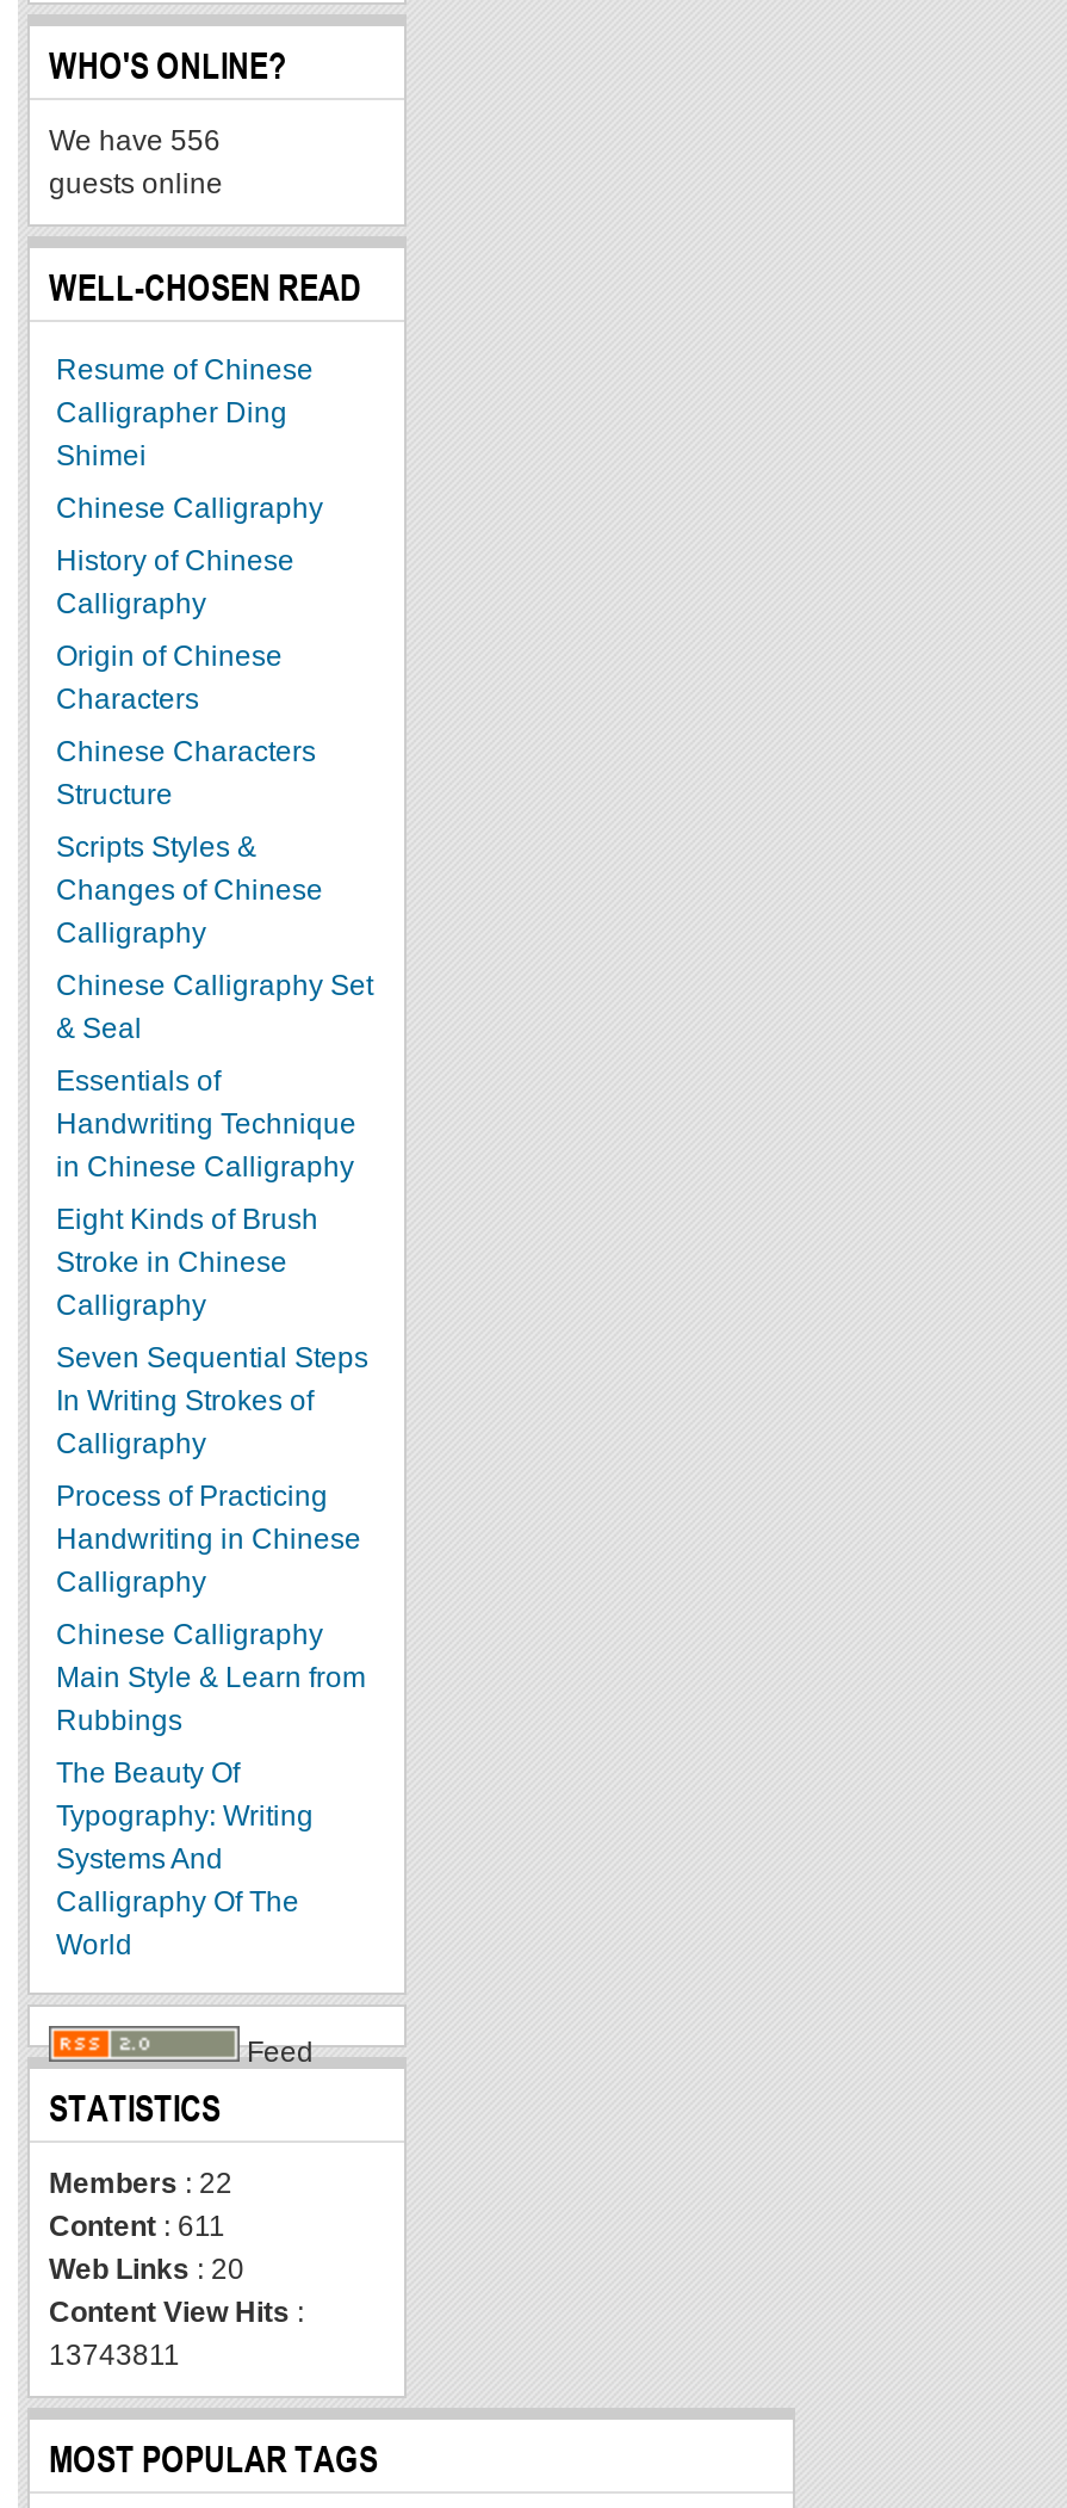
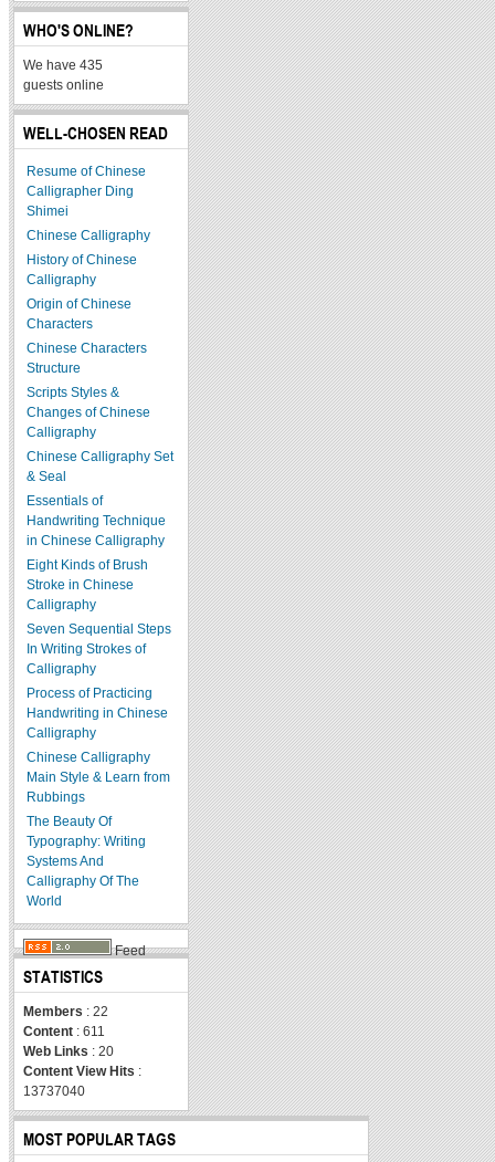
[49,124,221,158] We have 556 -> [23,58,103,73] We have 435
[49,2339,180,2372] 13743811 -> [23,1084,85,1099] 13737040

